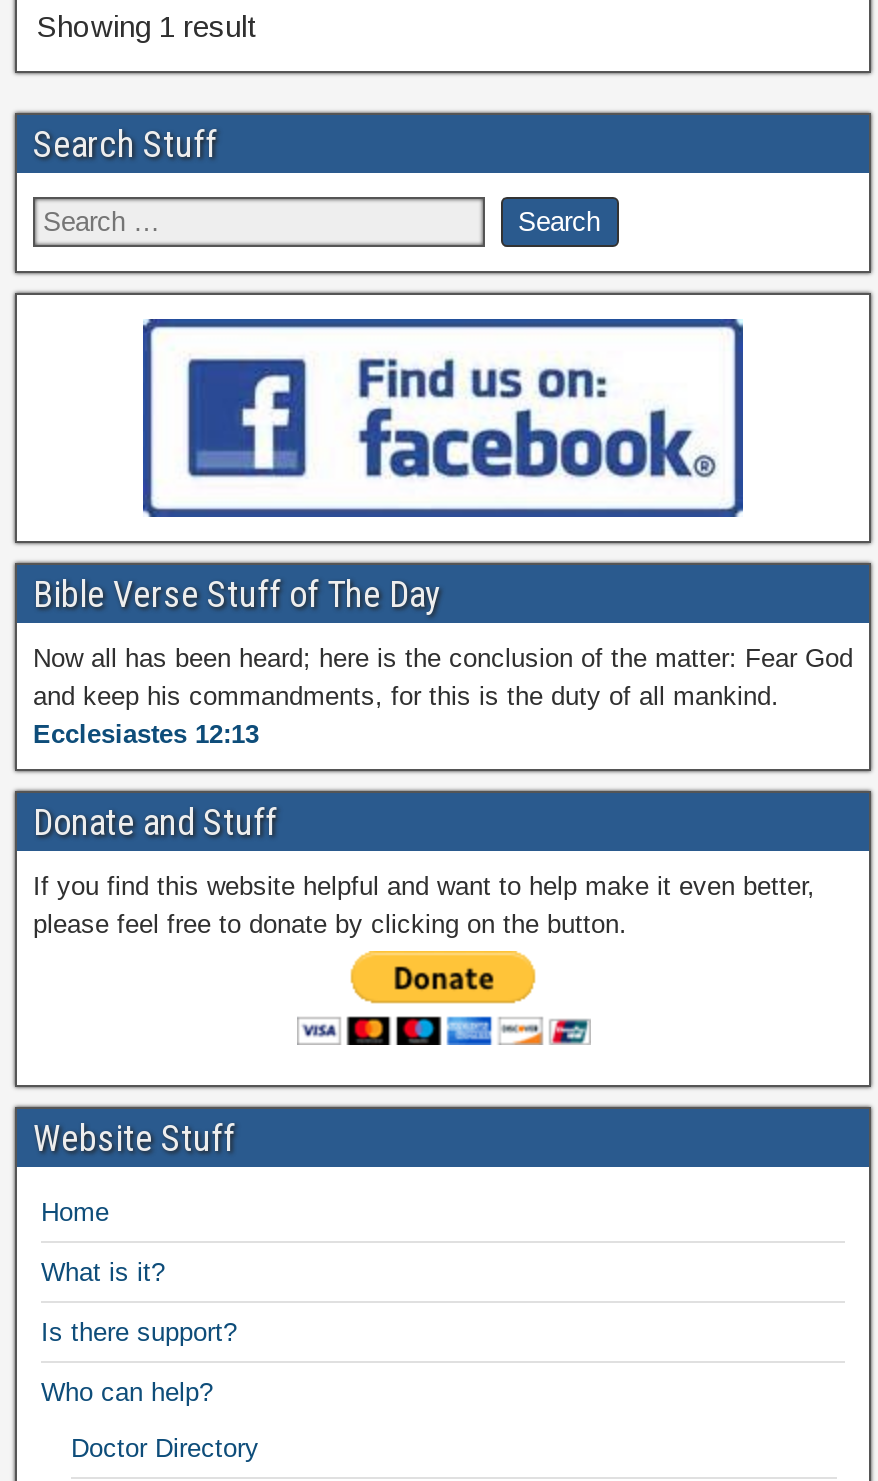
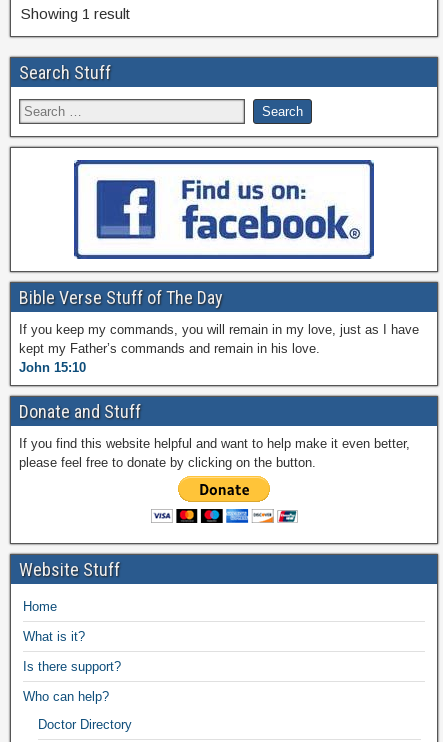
[33,643,853,749] Now all has been heard; here is the conclusion of the matter: Fear God | and keep his commandments, for this is the duty of all mankind. | Ecclesiastes 12:13 -> [19,322,419,375] If you keep my commands, you will remain in my love, just as I have | kept my Father’s commands and remain in his love. | John 15:10

